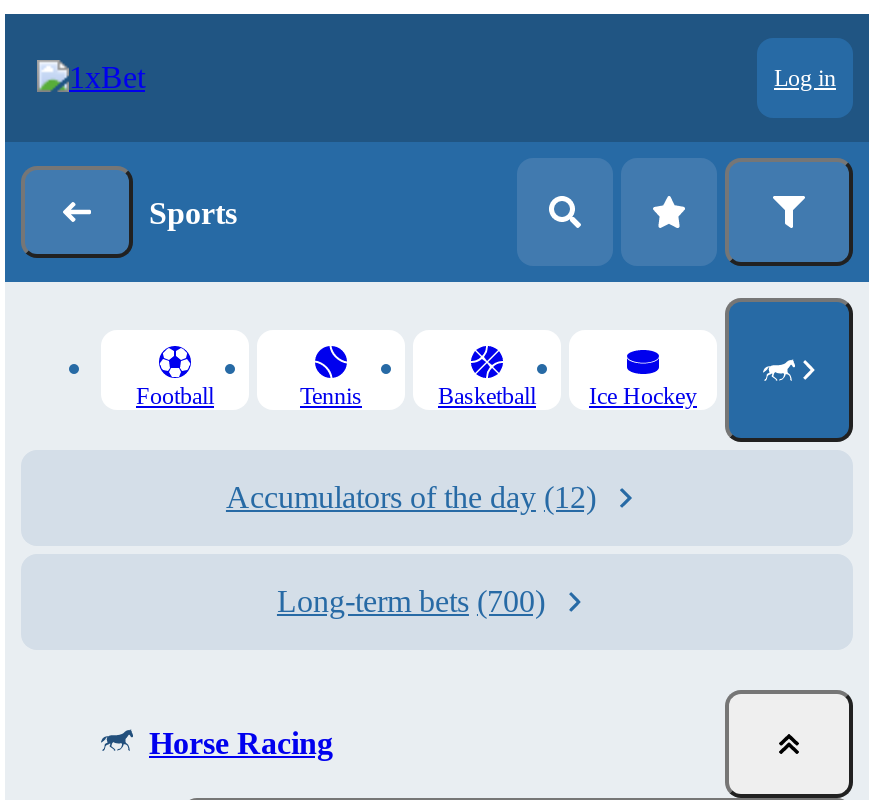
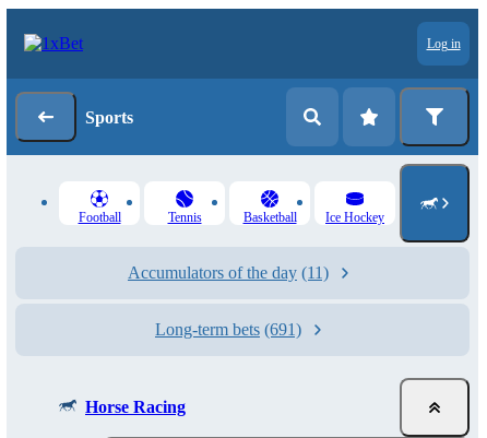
[226,480,596,514] Accumulators of the day (12) -> [128,263,329,282] Accumulators of the day (11)
[277,584,545,618] Long-term bets (700) -> [155,320,301,339] Long-term bets (691)

